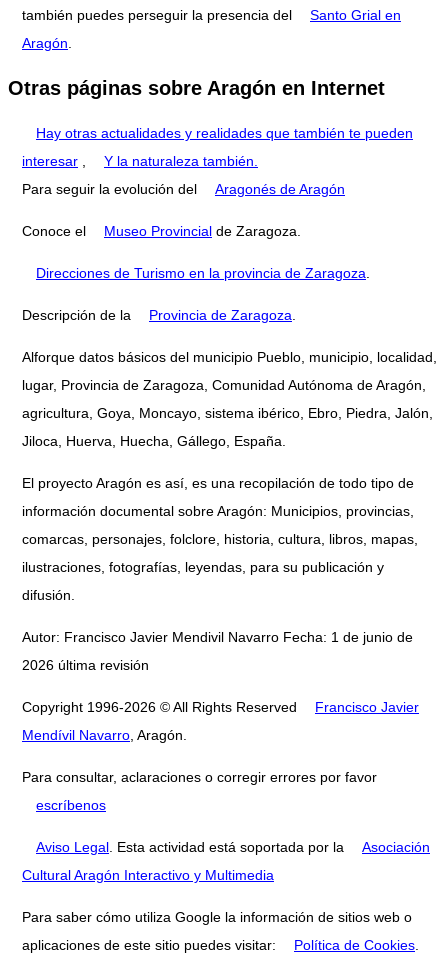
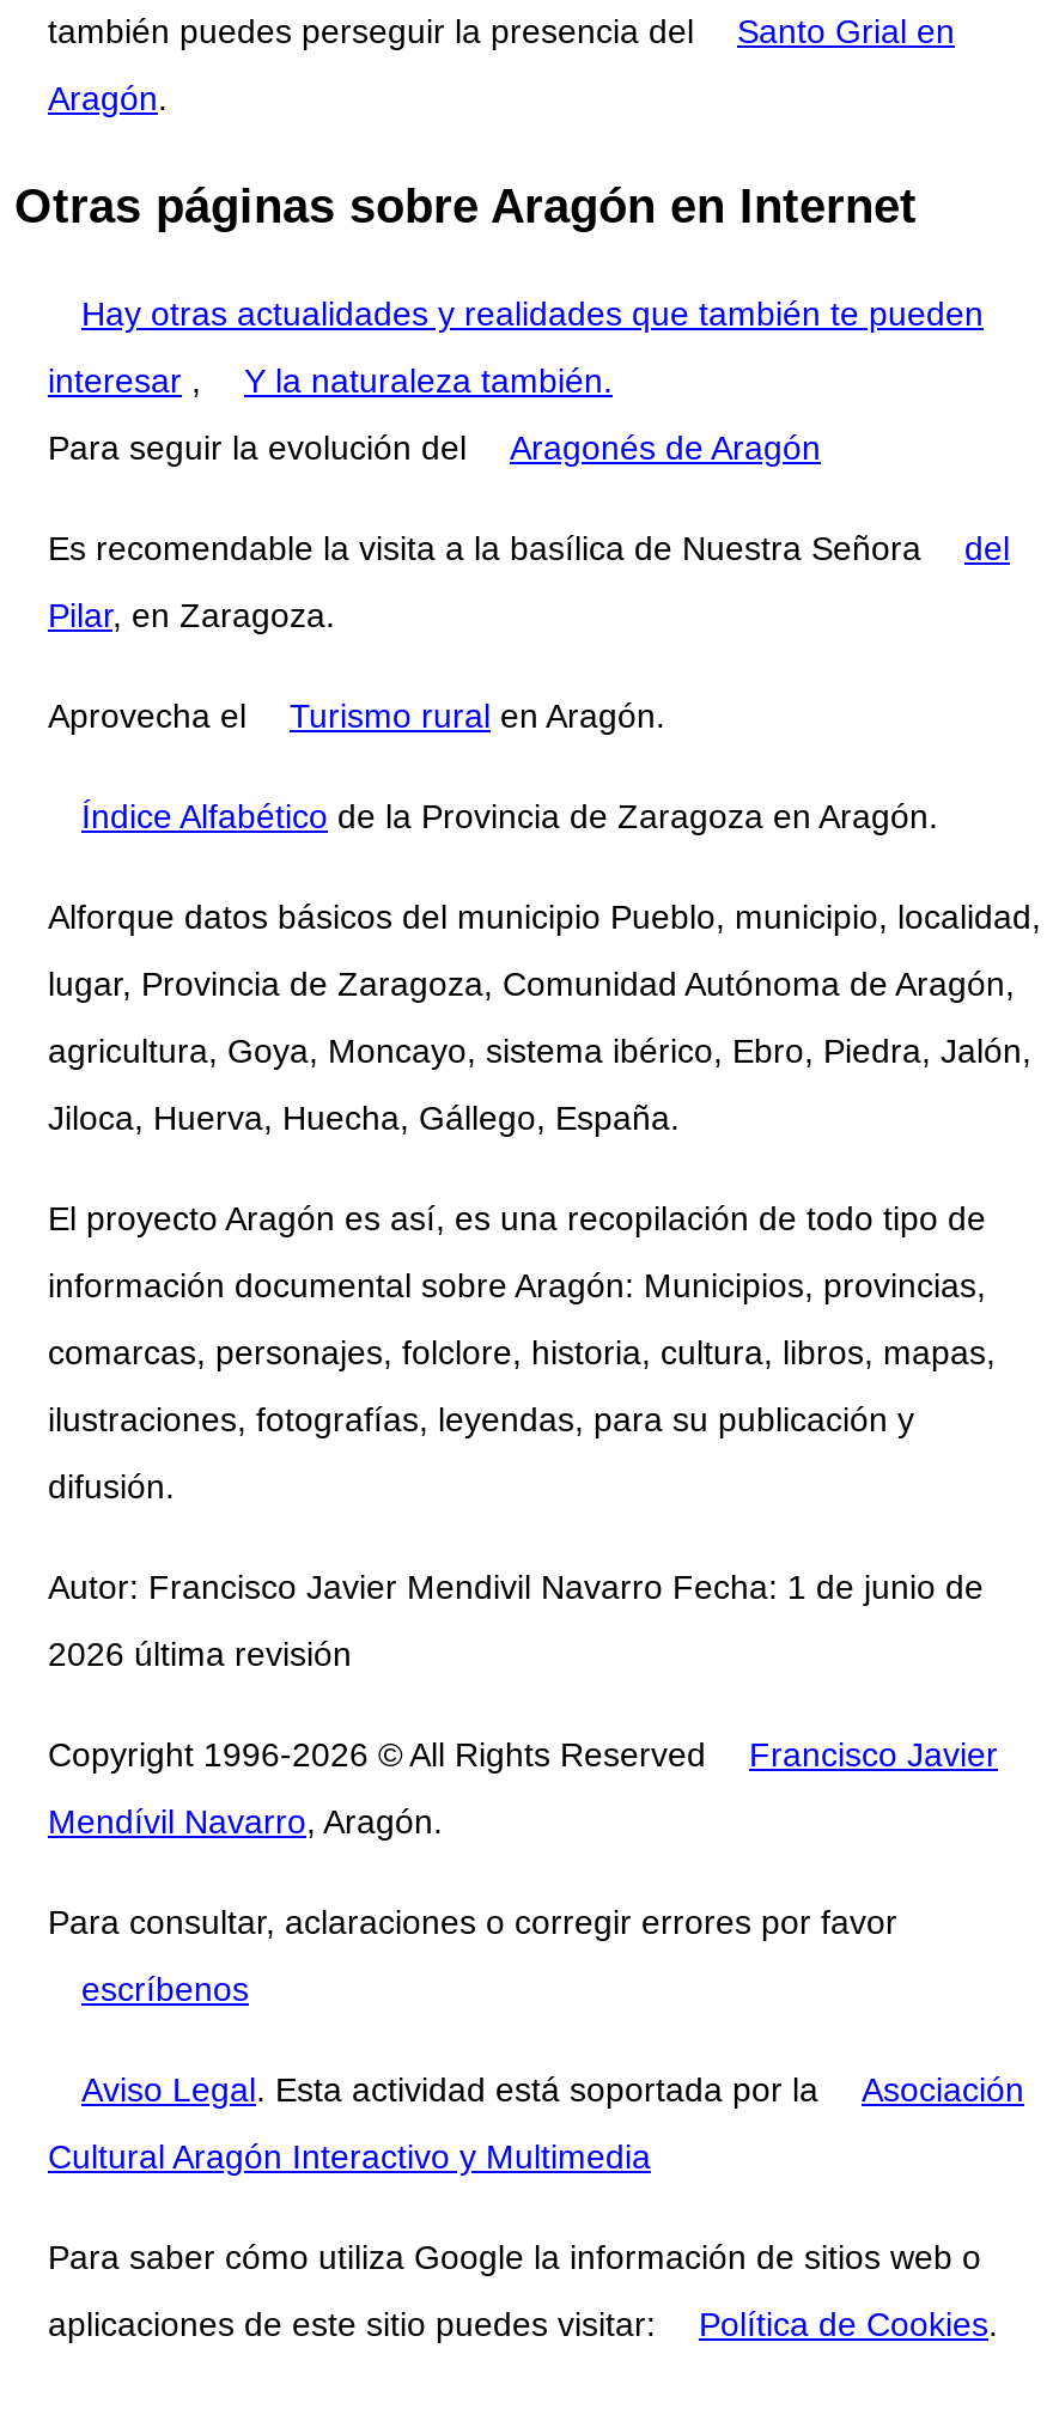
[22,222,370,322] Conoce el | Museo Provincial de Zaragoza. | Direcciones de Turismo en la provincia de Zaragoza. | Descripción de la | Provincia de Zaragoza. -> [48,528,1010,834] Es recomendable la visita a la basílica de Nuestra Señora | del | Pilar, en Zaragoza. | Aprovecha el | Turismo rural en Aragón. | Índice Alfabético de la Provincia de Zaragoza en Aragón.

